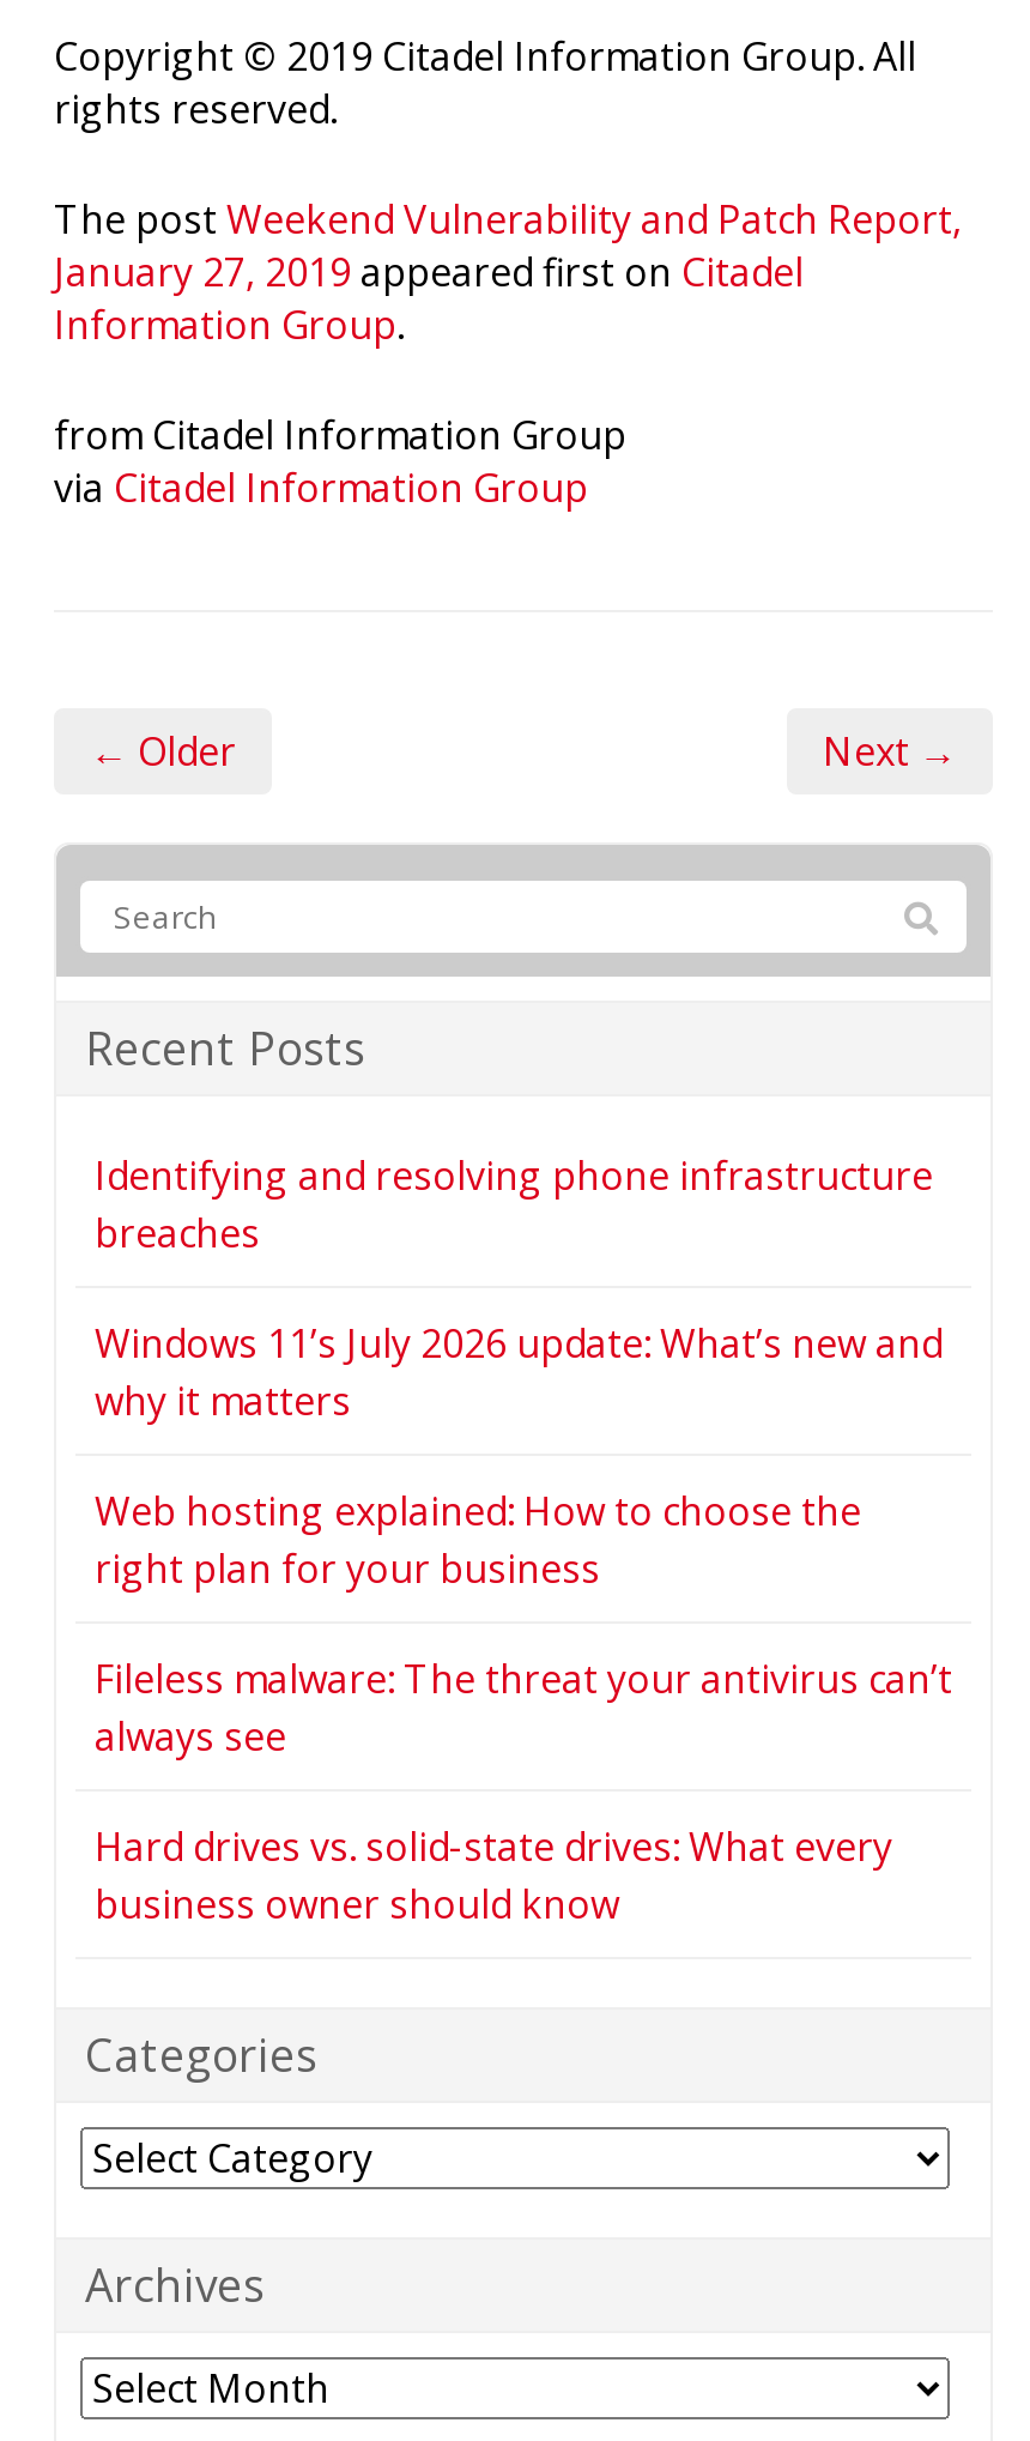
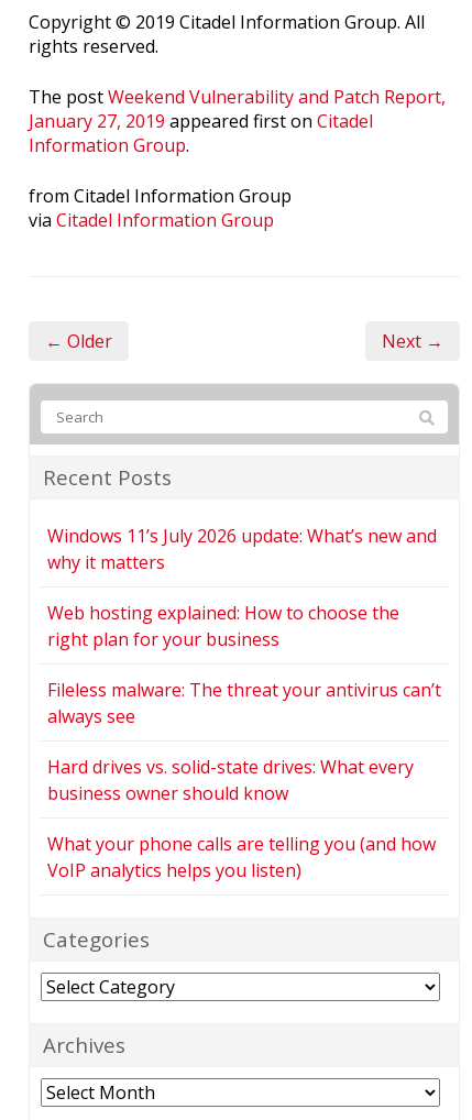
[95,1149,933,1259] Identifying and resolving phone infrastructure | breaches -> none
moved [95,1316,952,1930] -> [47,523,441,805]: Windows 11’s July 2026 update: What’s new and | why it matters | Web hosting explained: How to choose the | right plan for your business | Fileless malware: The threat your antivirus can’t | always see | Hard drives vs. solid-state drives: What every | business owner should know
none -> [47,832,436,882] What your phone calls are telling you (and how | VoIP analytics helps you listen)

